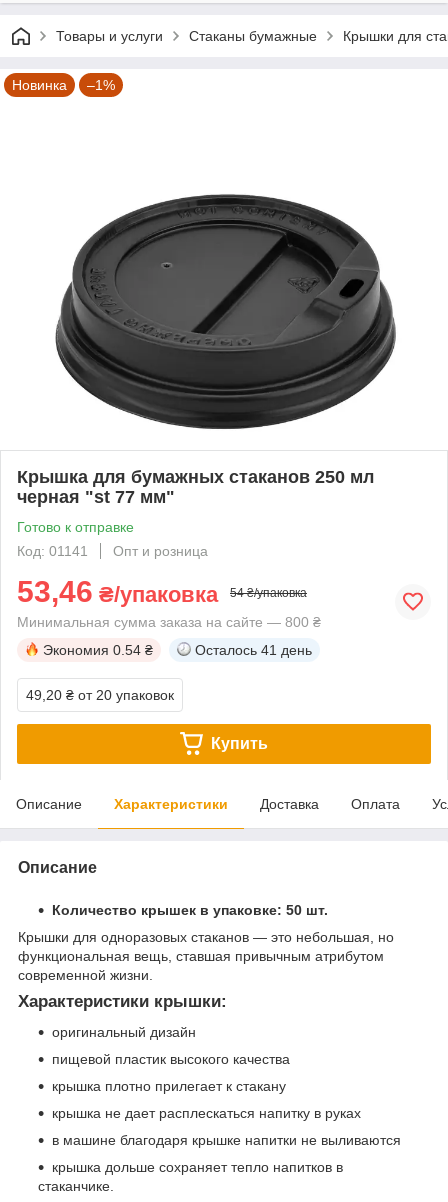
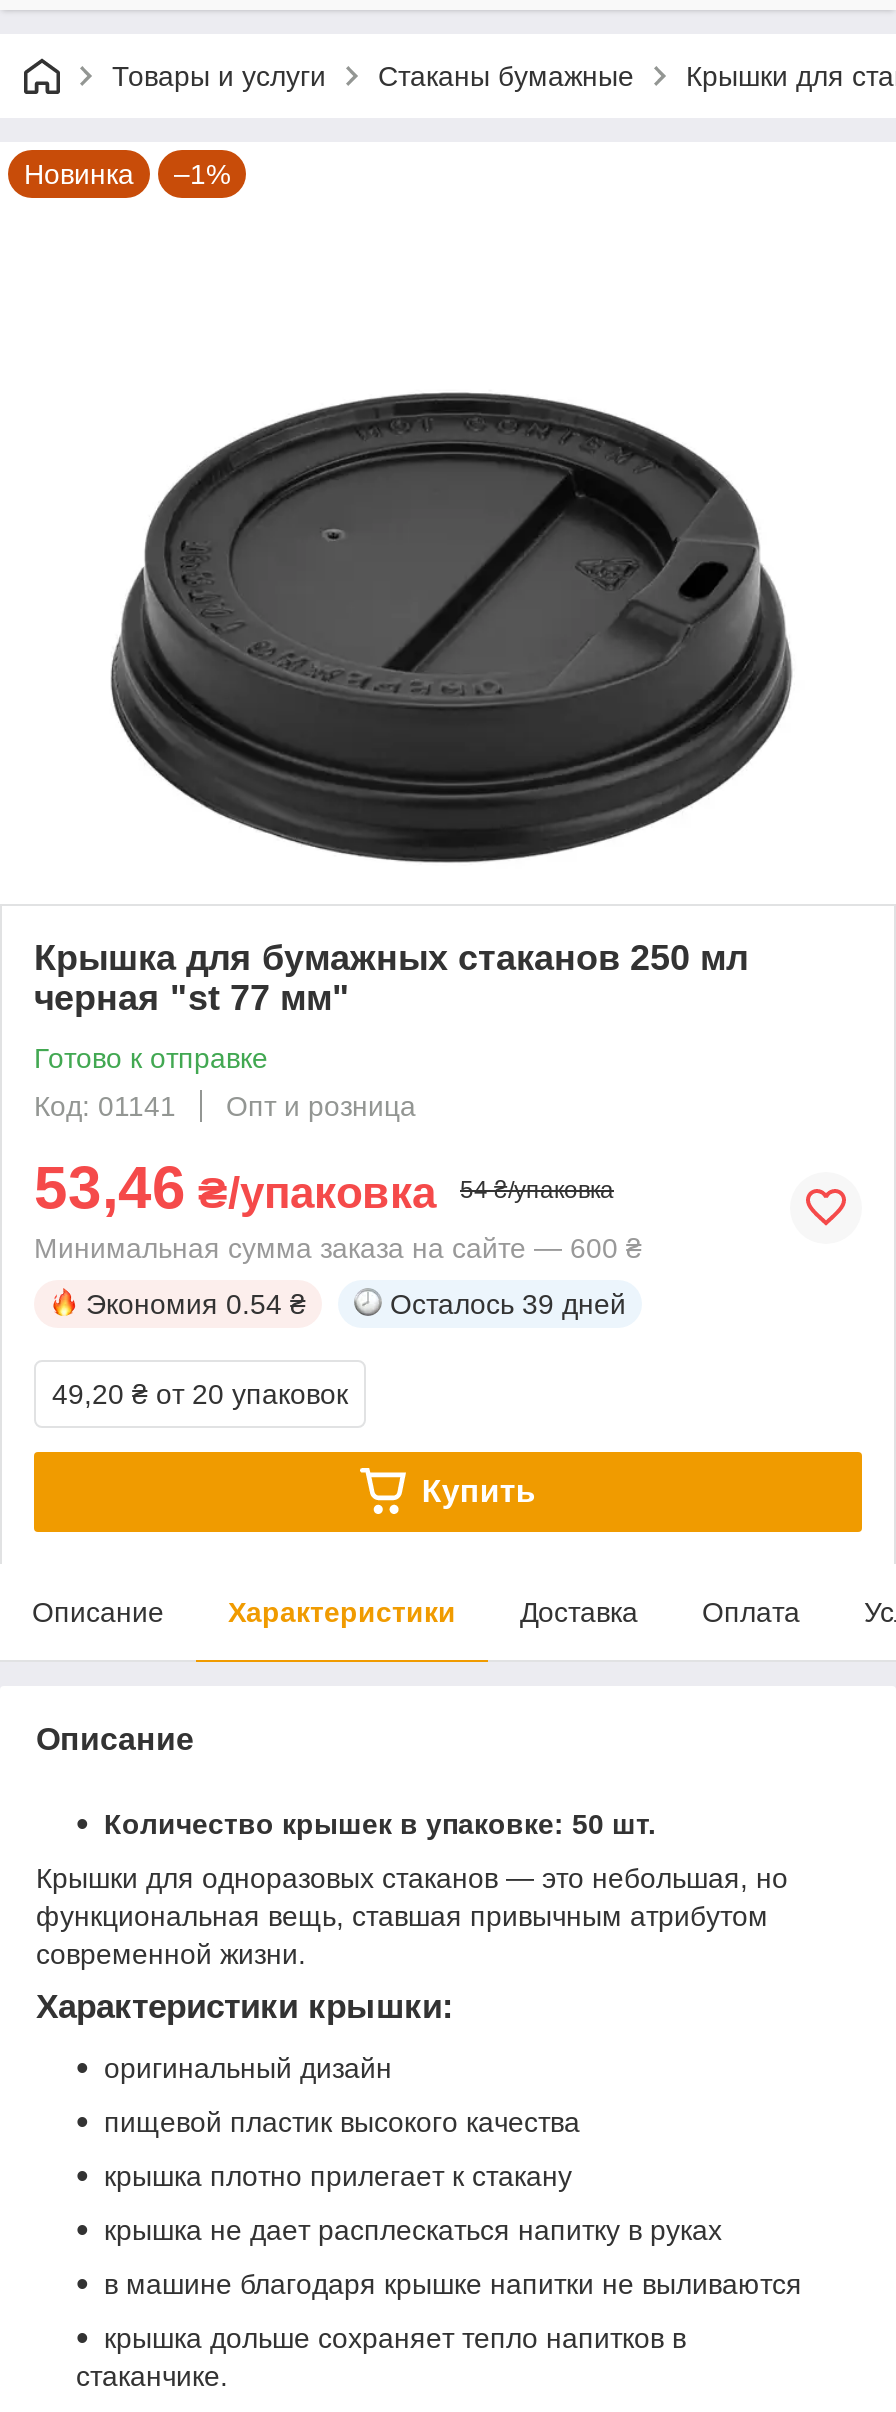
[17,614,321,630] Минимальная сумма заказа на сайте — 800 ₴ -> [34,1232,642,1264] Минимальная сумма заказа на сайте — 600 ₴
[195,642,312,658] Осталось 41 день -> [390,1288,626,1320] Осталось 39 дней

